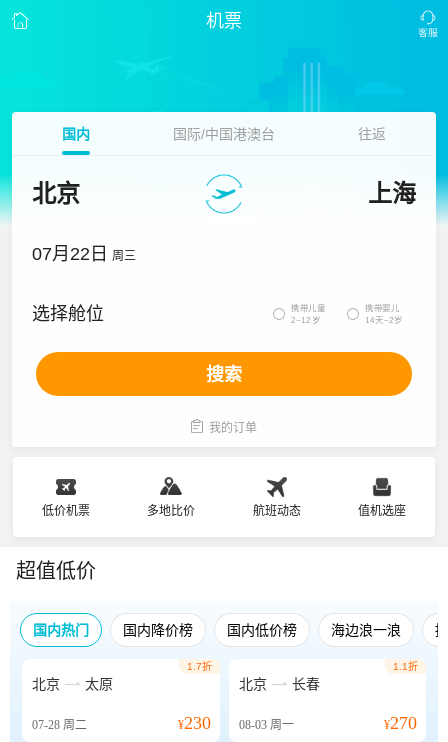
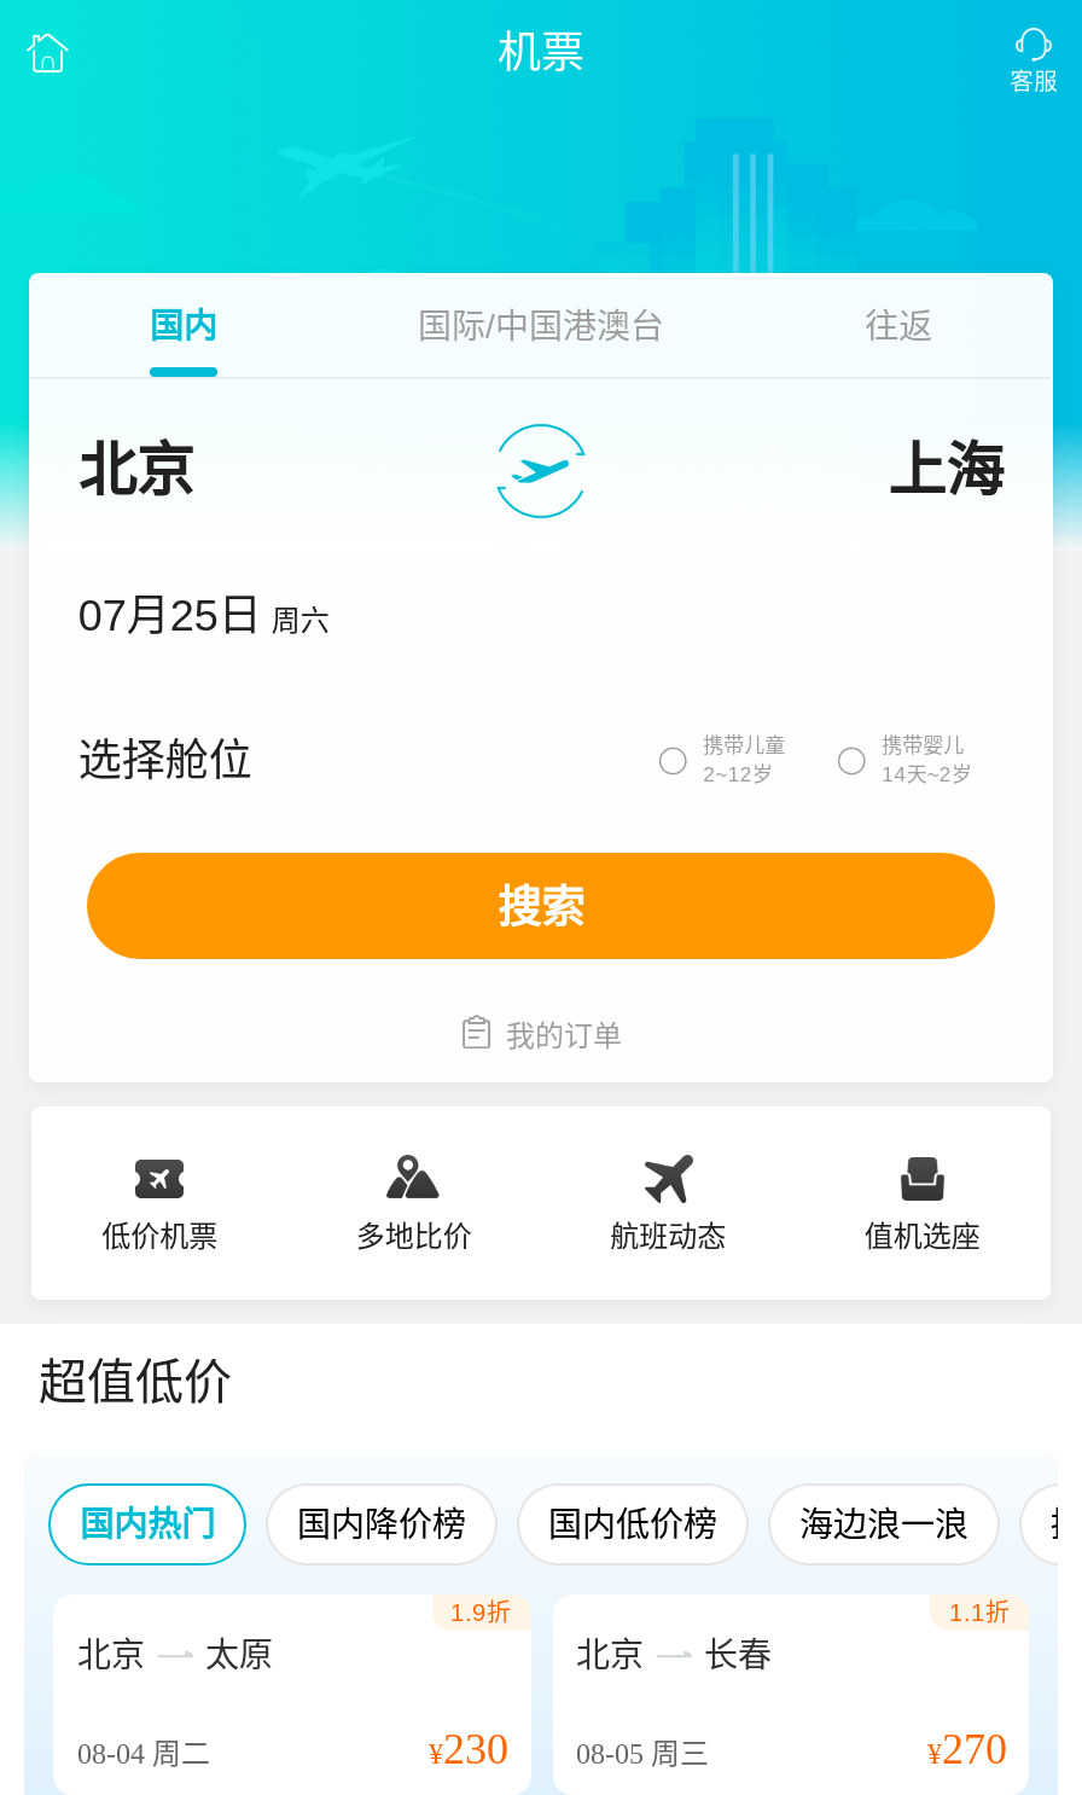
[32,244,136,264] 07月22日 周三 -> [78,592,329,640] 07月25日 周六
[186,661,211,672] 1.7折 -> [450,1599,511,1626] 1.9折
[32,718,87,732] 07-28周二 -> [77,1737,210,1771] 08-04周二
[177,713,293,733] ¥230 08-03周一 -> [429,1725,709,1773] ¥230 08-05周三

